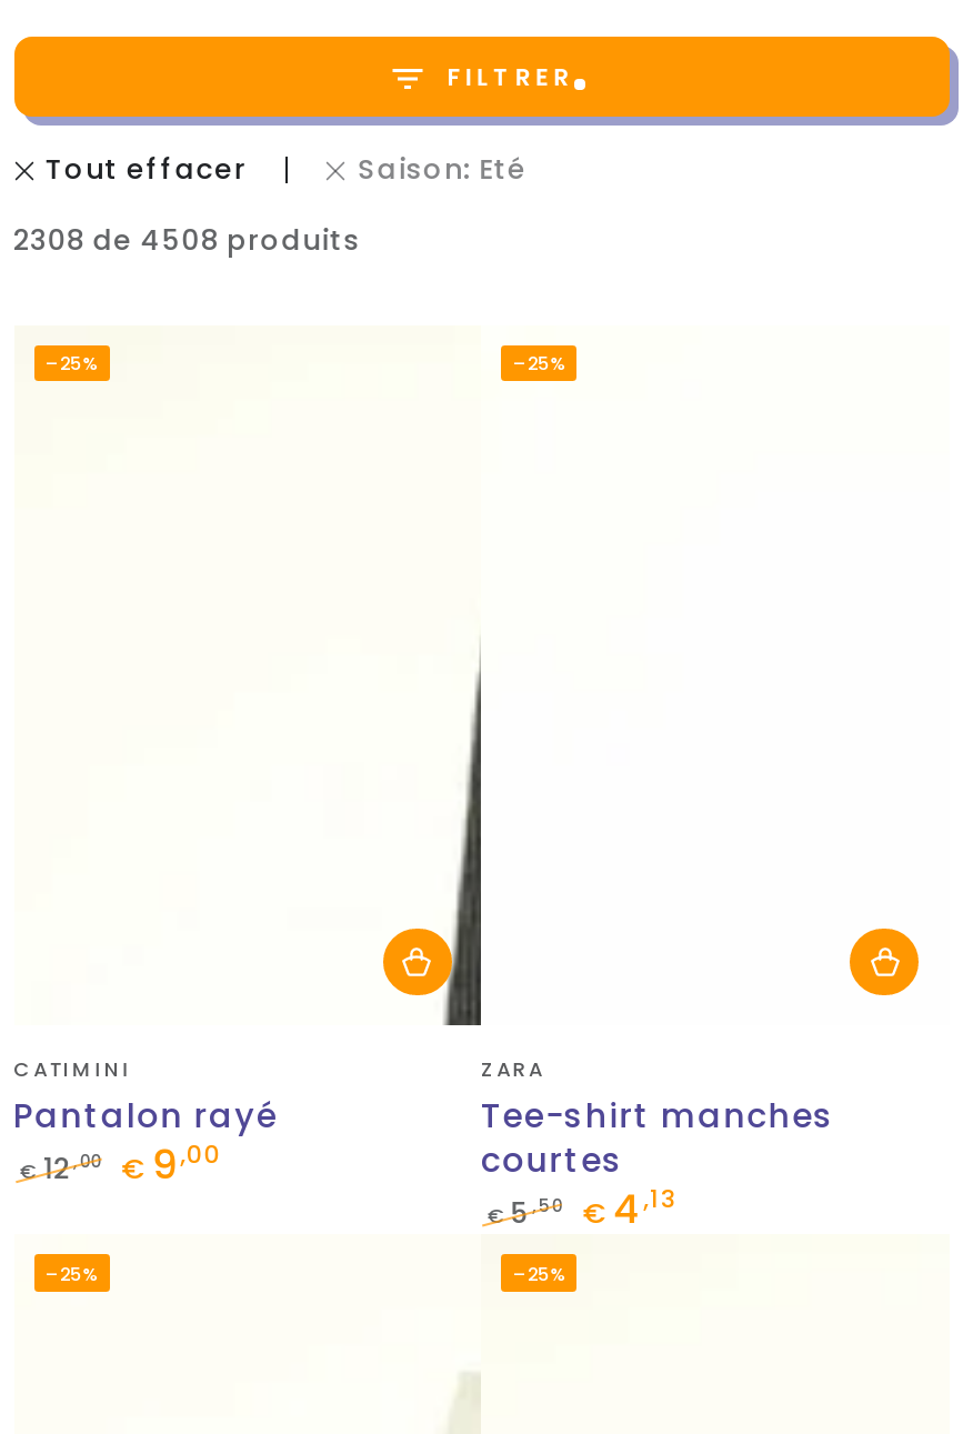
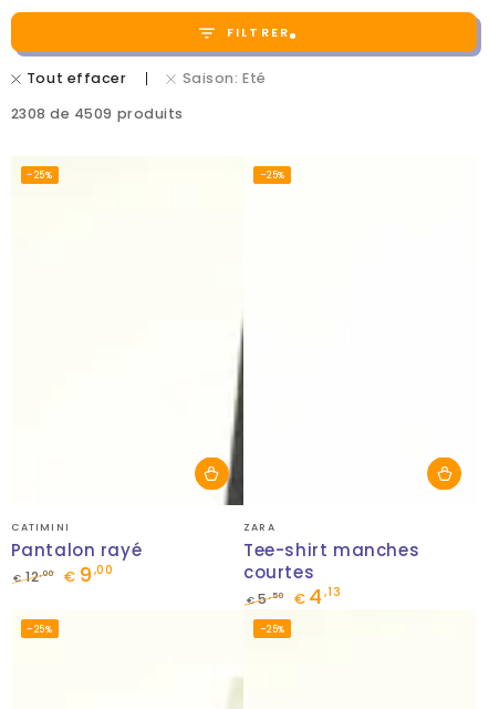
[13,220,361,258] 2308 de 4508 produits -> [11,104,183,122] 2308 de 4509 produits

